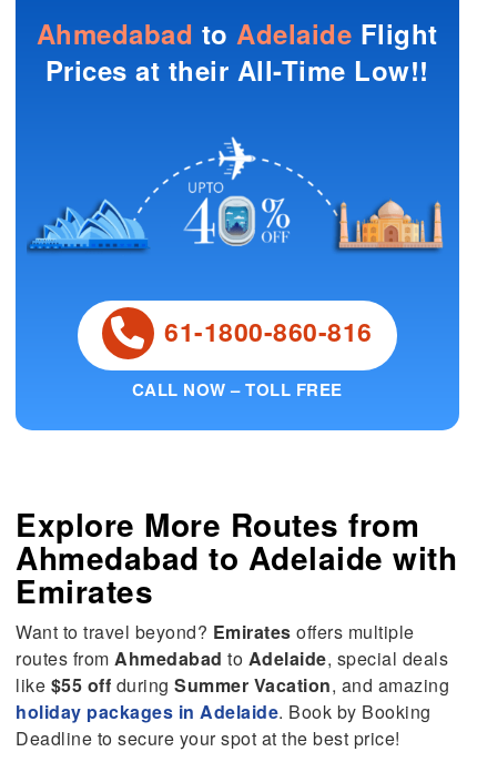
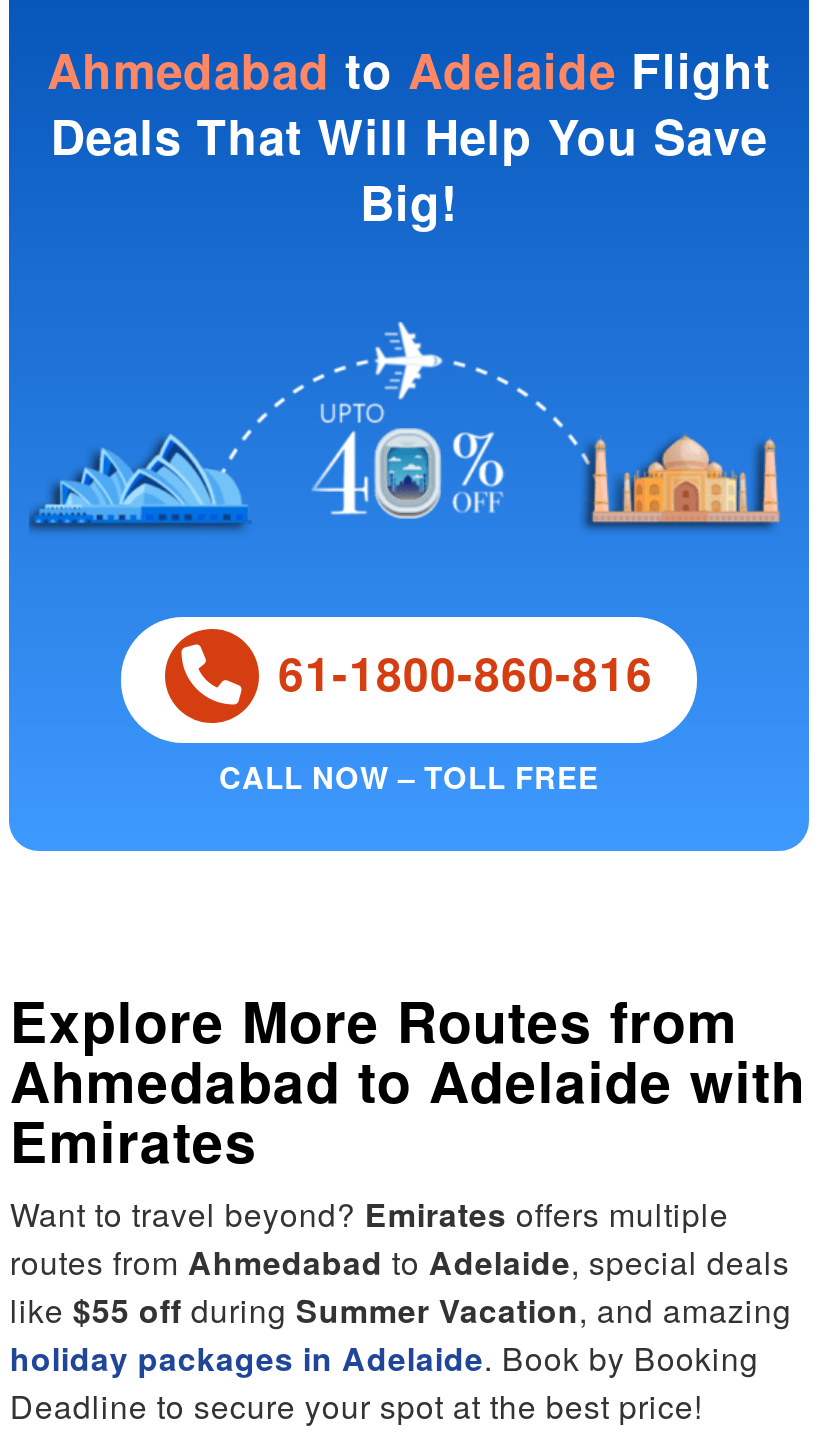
[45,51,429,89] Prices at their All-Time Low!! -> [50,102,767,236] Deals That Will Help You Save | Big!

